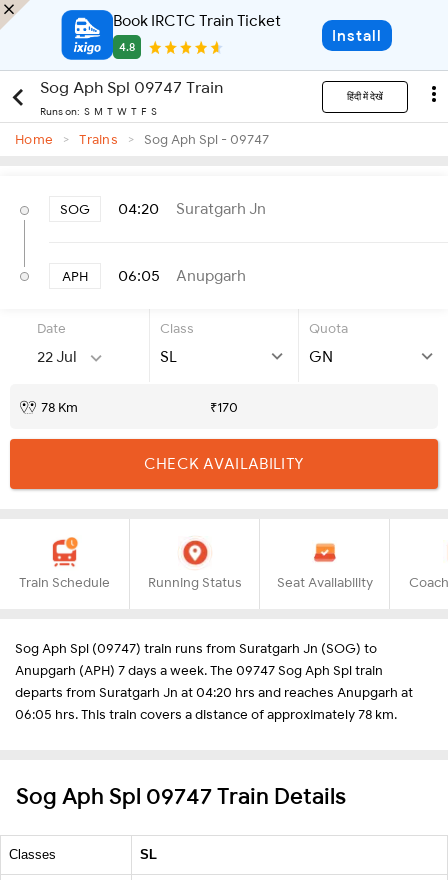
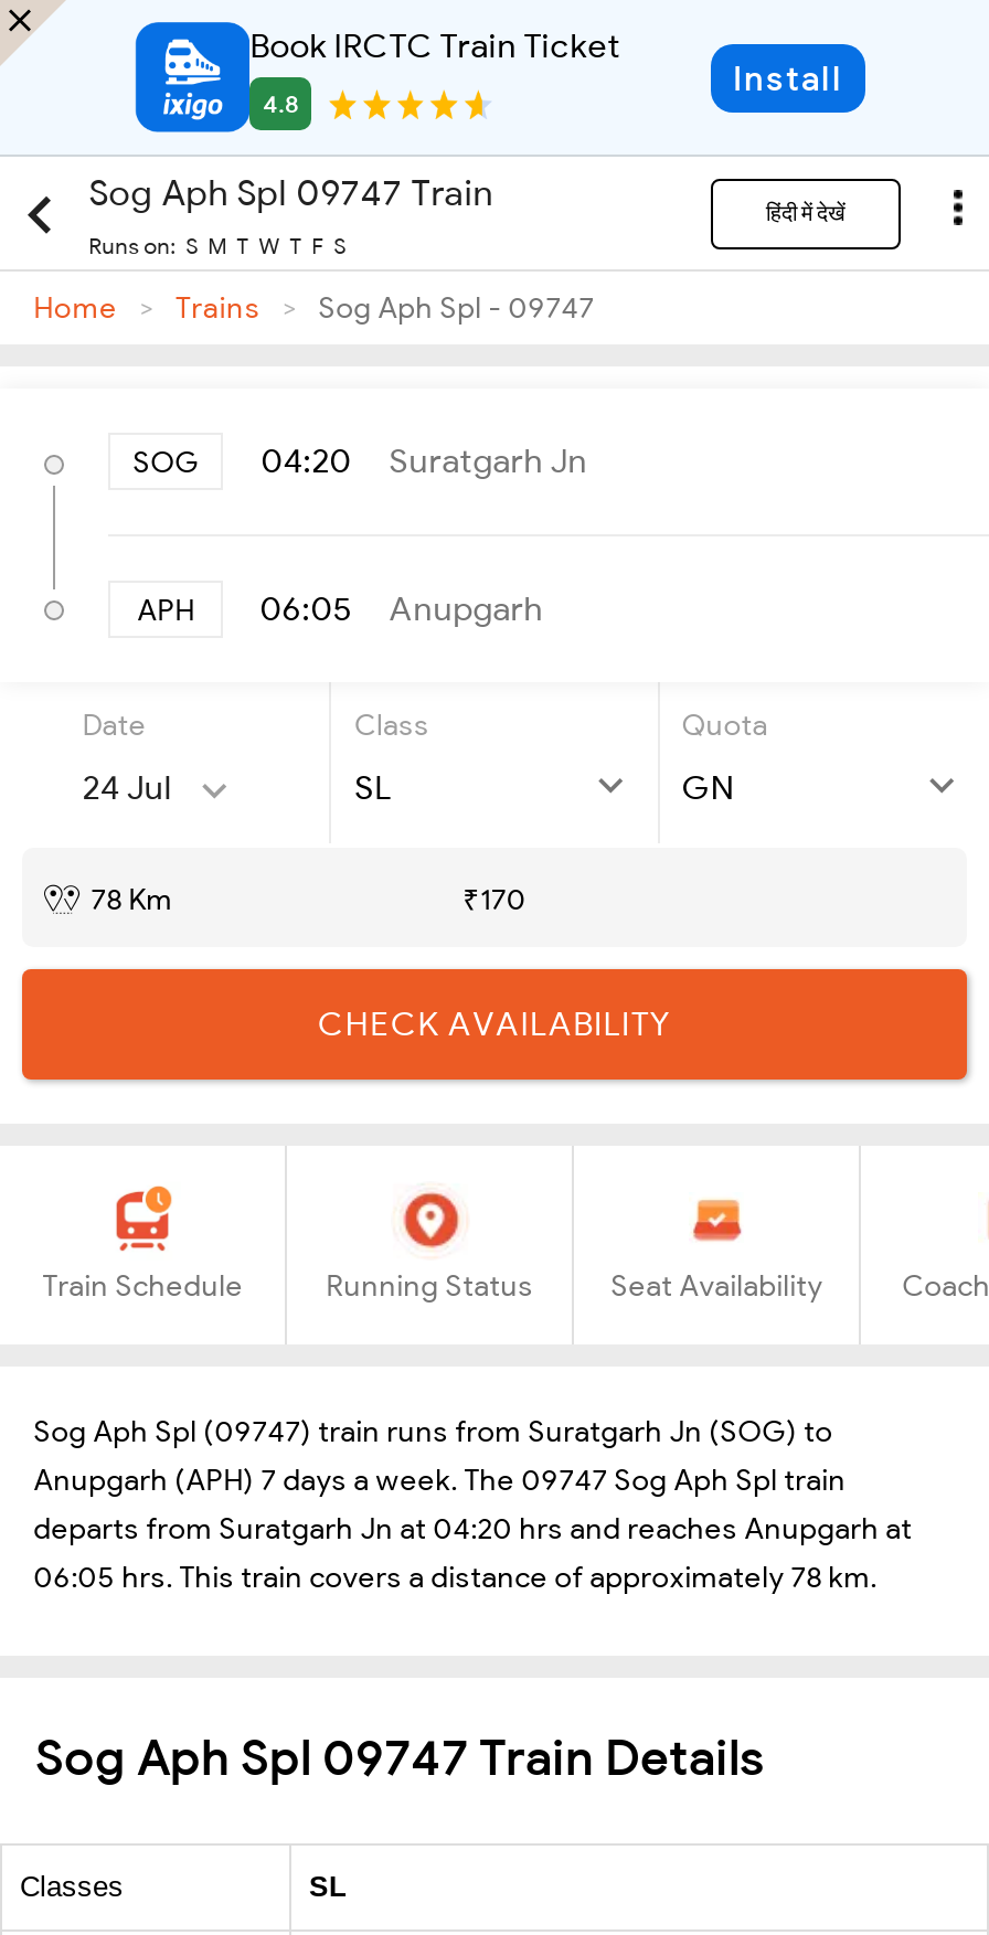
[37,347,77,366] 22 Jul -> [82,766,173,808] 24 Jul

